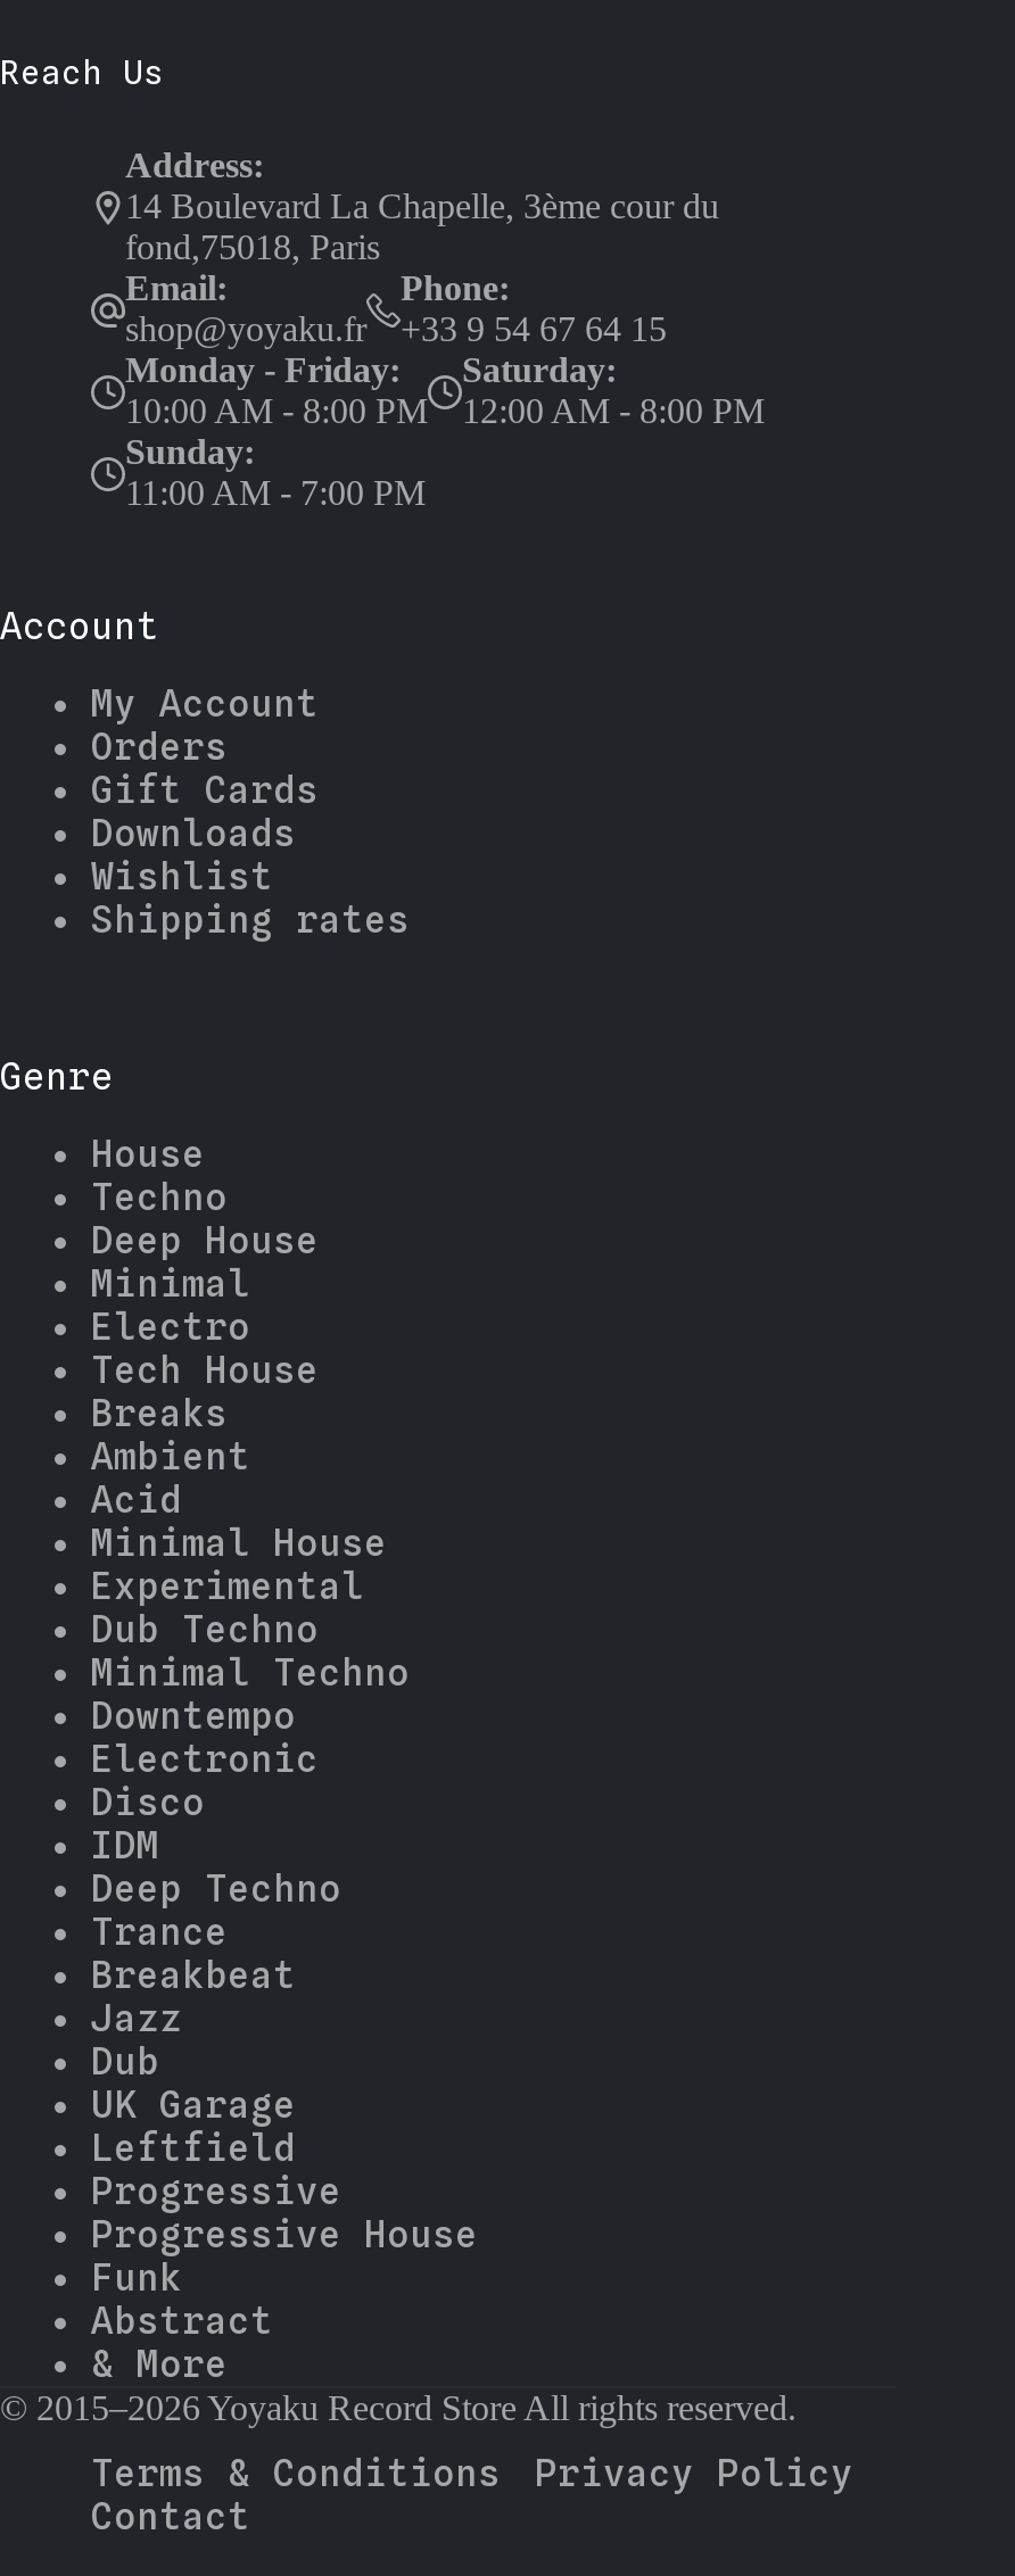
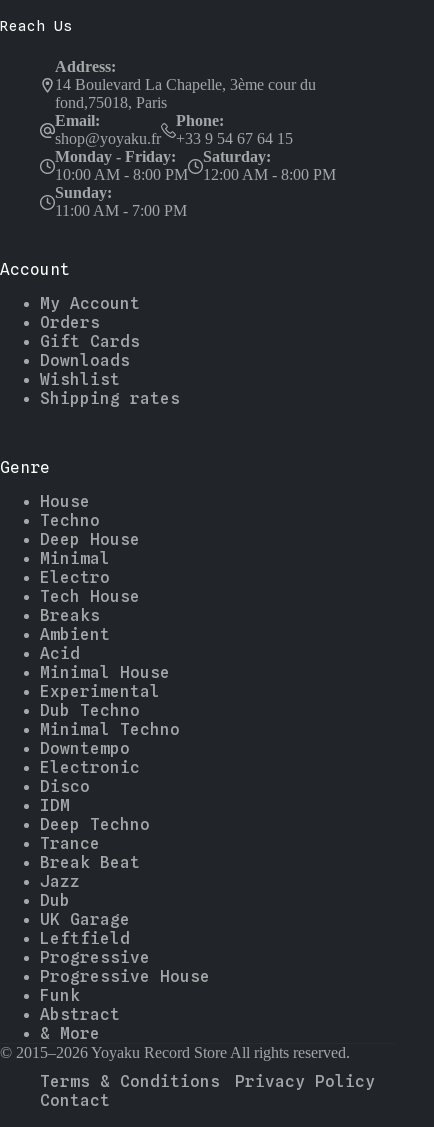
[91,1954,296,1997] Breakbeat -> [40,853,140,872] Break Beat

